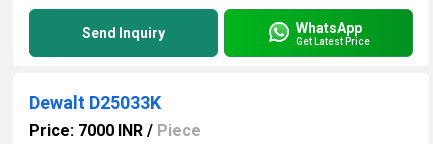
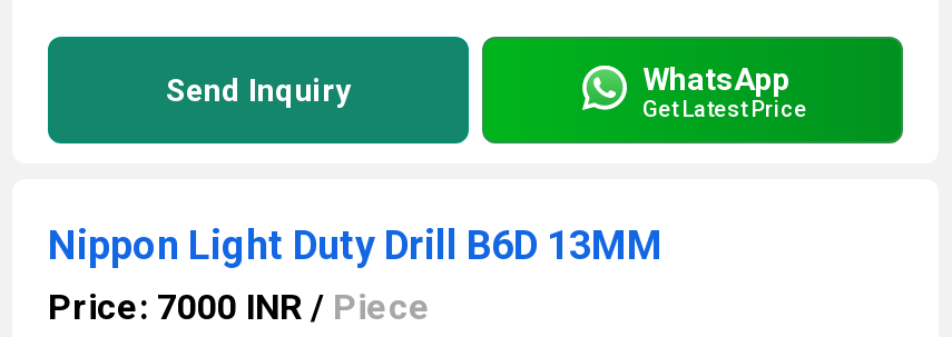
[29,92,161,113] Dewalt D25033K -> [48,221,663,268] Nippon Light Duty Drill B6D 13MM

